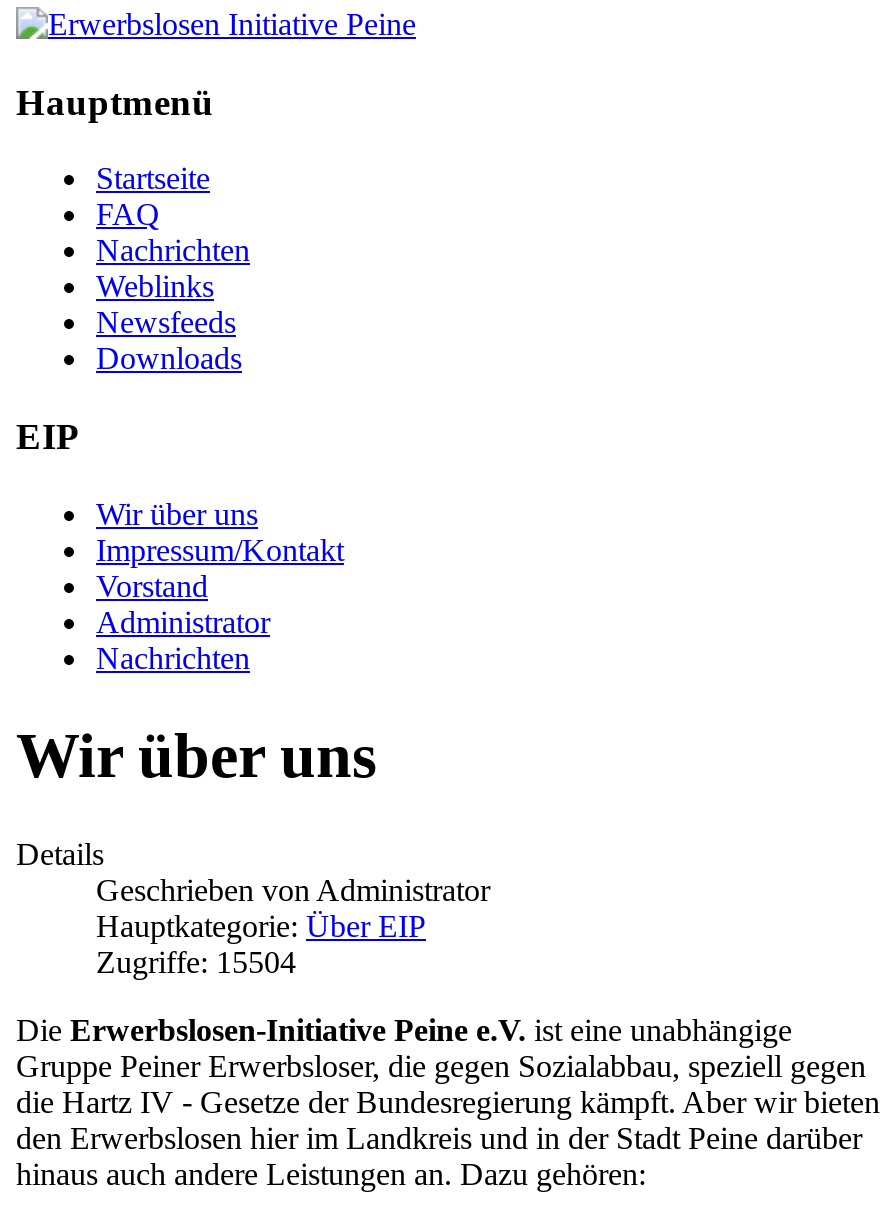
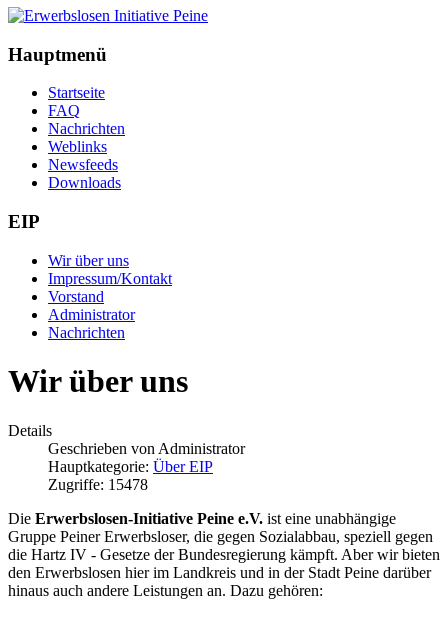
[96,945,296,979] Zugriffe: 15504 -> [48,476,148,493] Zugriffe: 15478

